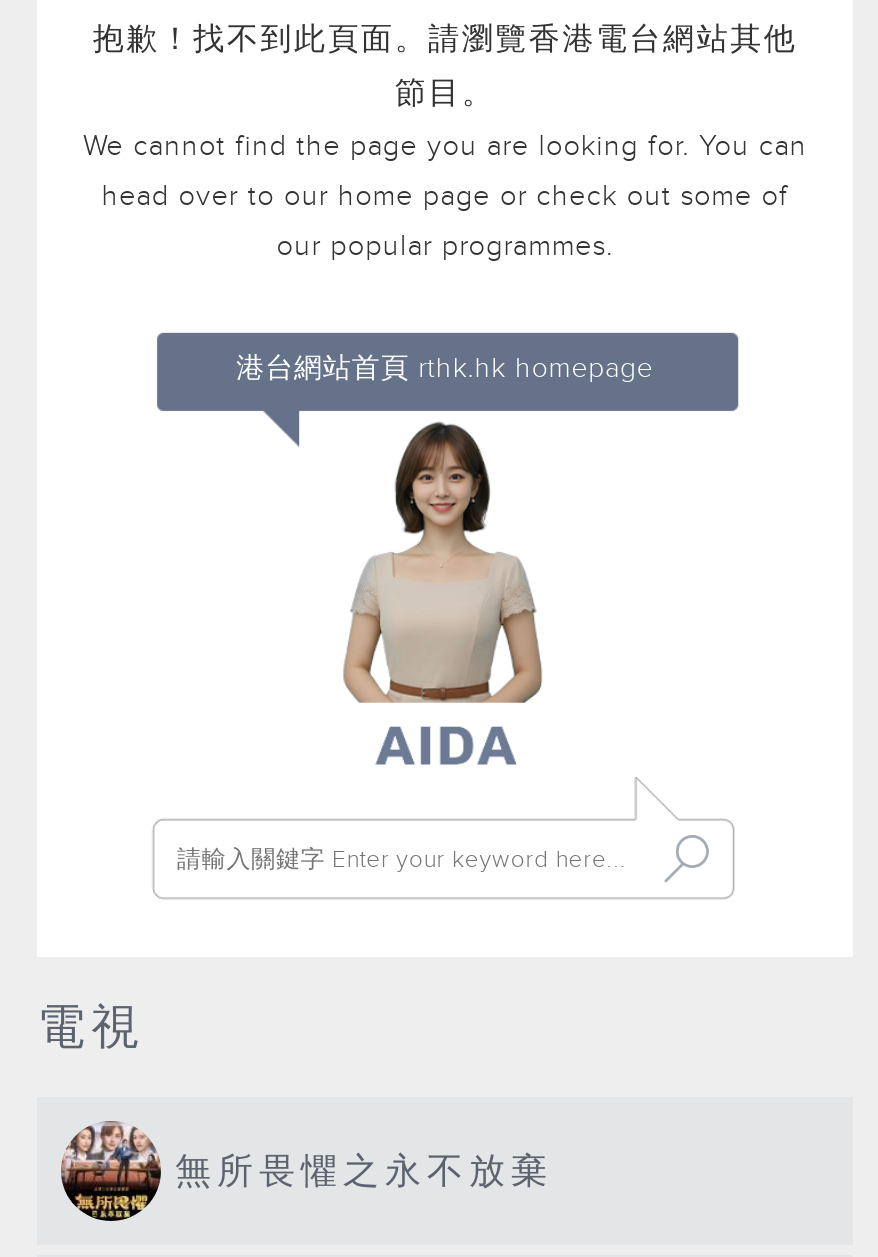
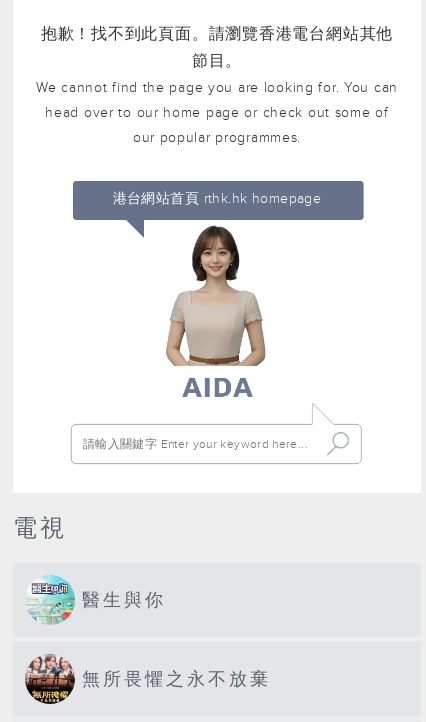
none -> [26,575,166,625] [image] | 醫生與你

